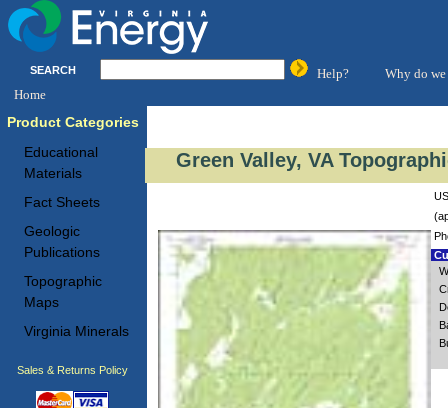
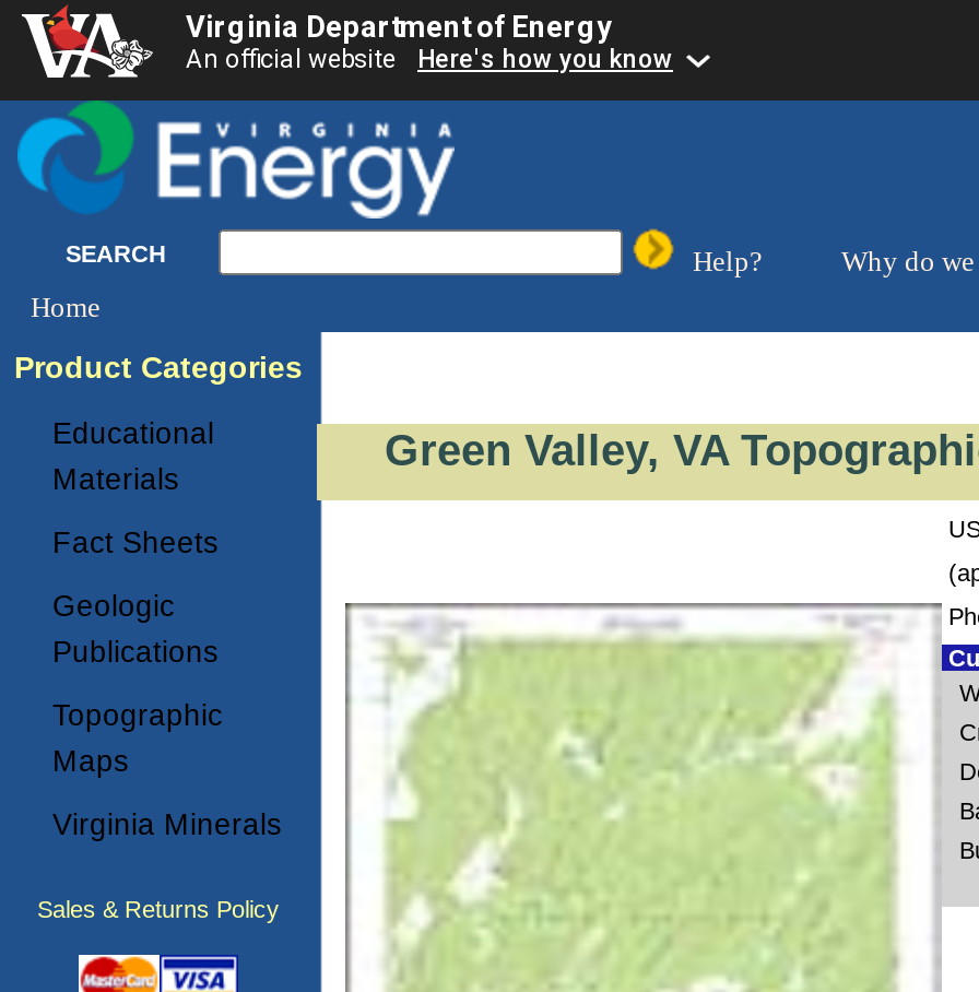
none -> [186,9,673,74] Virginia Department of Energy | An official website | Here's how you know

